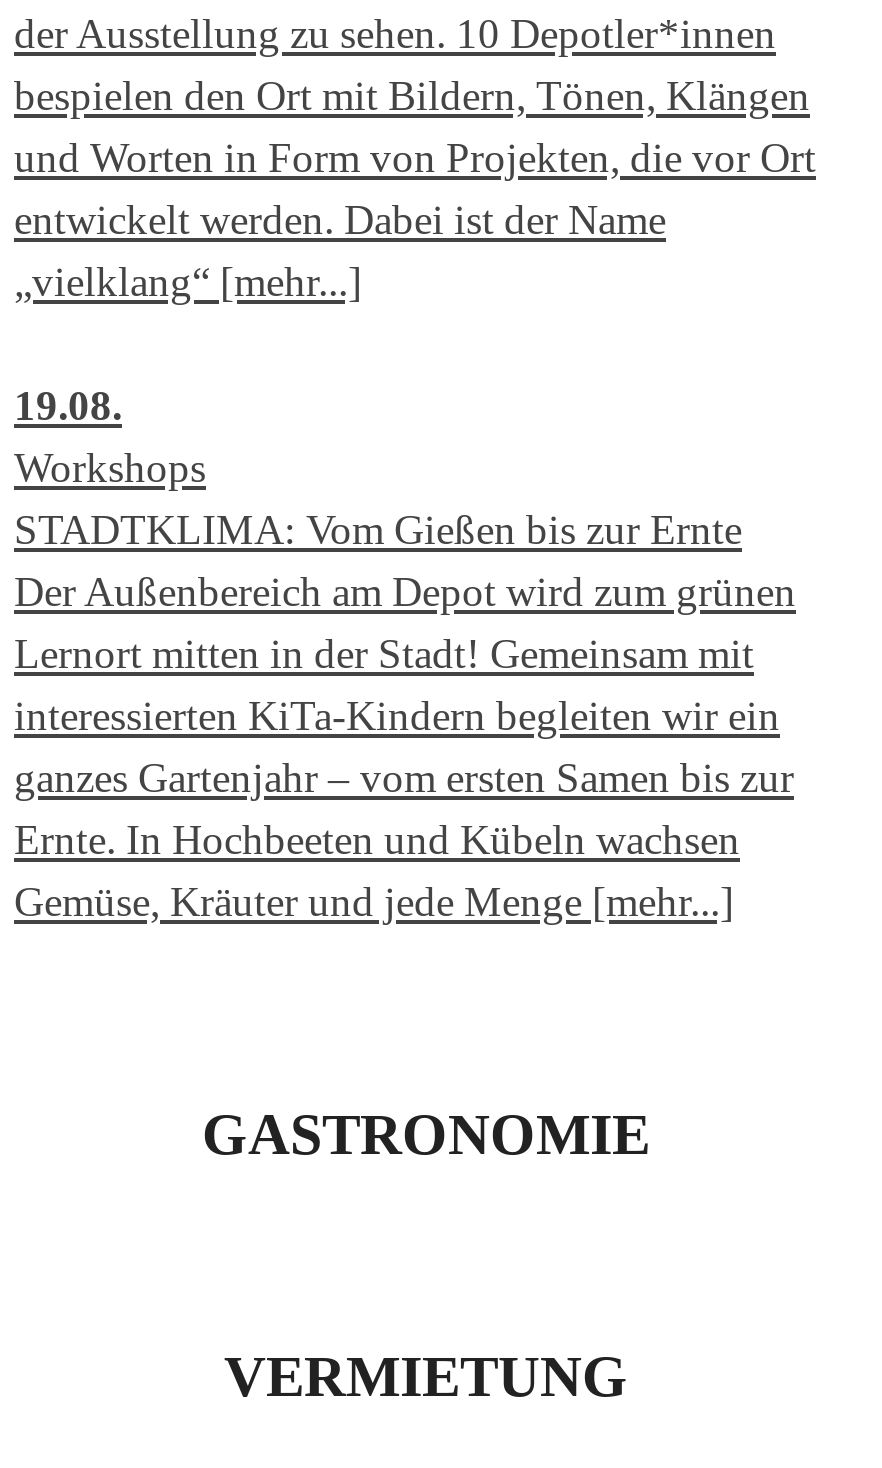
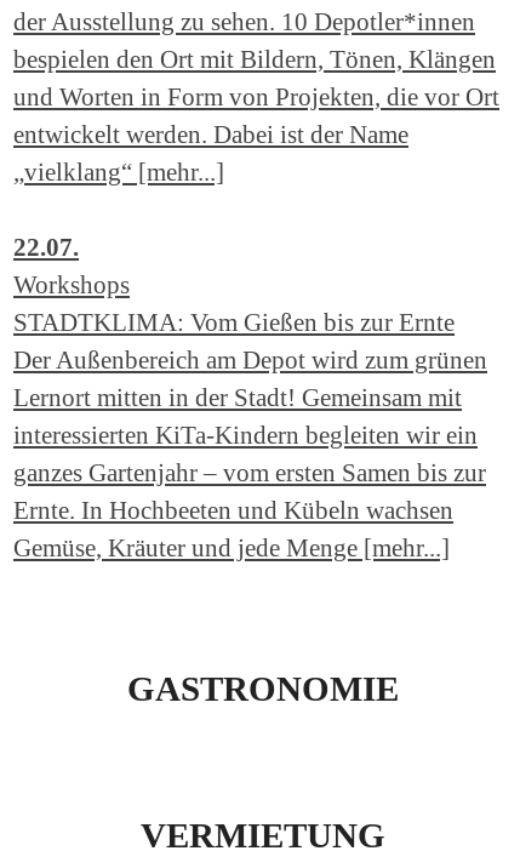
[14,382,122,428] 19.08. -> [13,233,79,260] 22.07.

